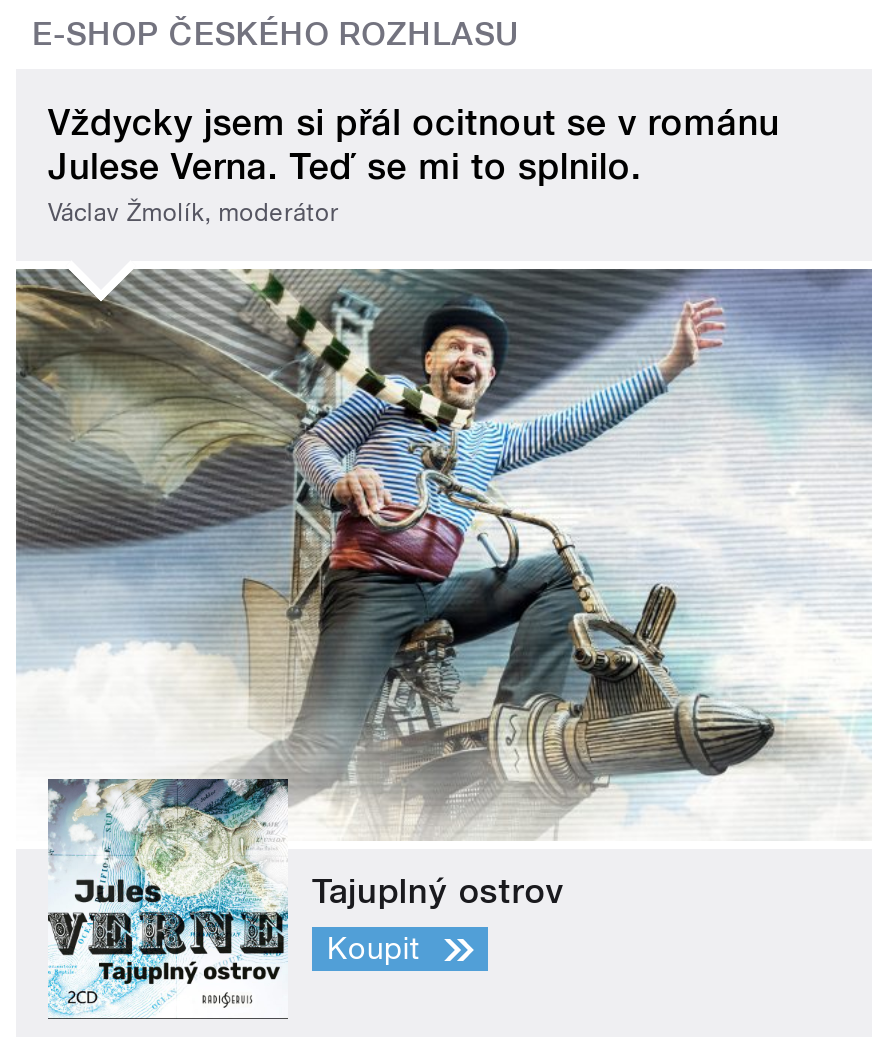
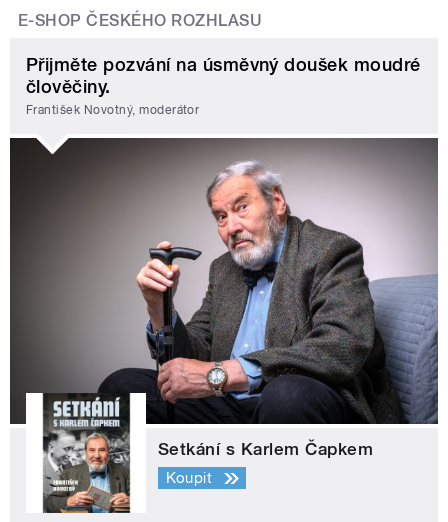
[48,101,779,228] Vždycky jsem si přál ocitnout se v románu | Julese Verna. Teď se mi to splnilo. | Václav Žmolík, moderátor -> [26,54,421,117] Přijměte pozvání na úsměvný doušek moudré | člověčiny. | František Novotný, moderátor
[14,269,872,1019] [image] | Tajuplný ostrov -> [9,137,439,514] [image] | Setkání s Karlem Čapkem

